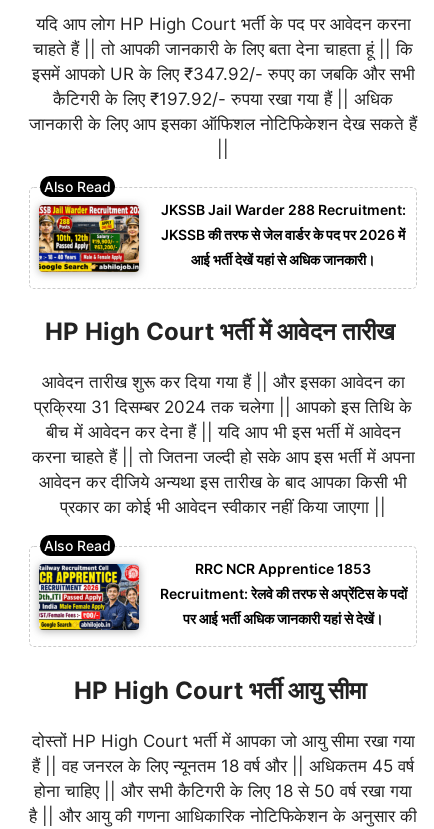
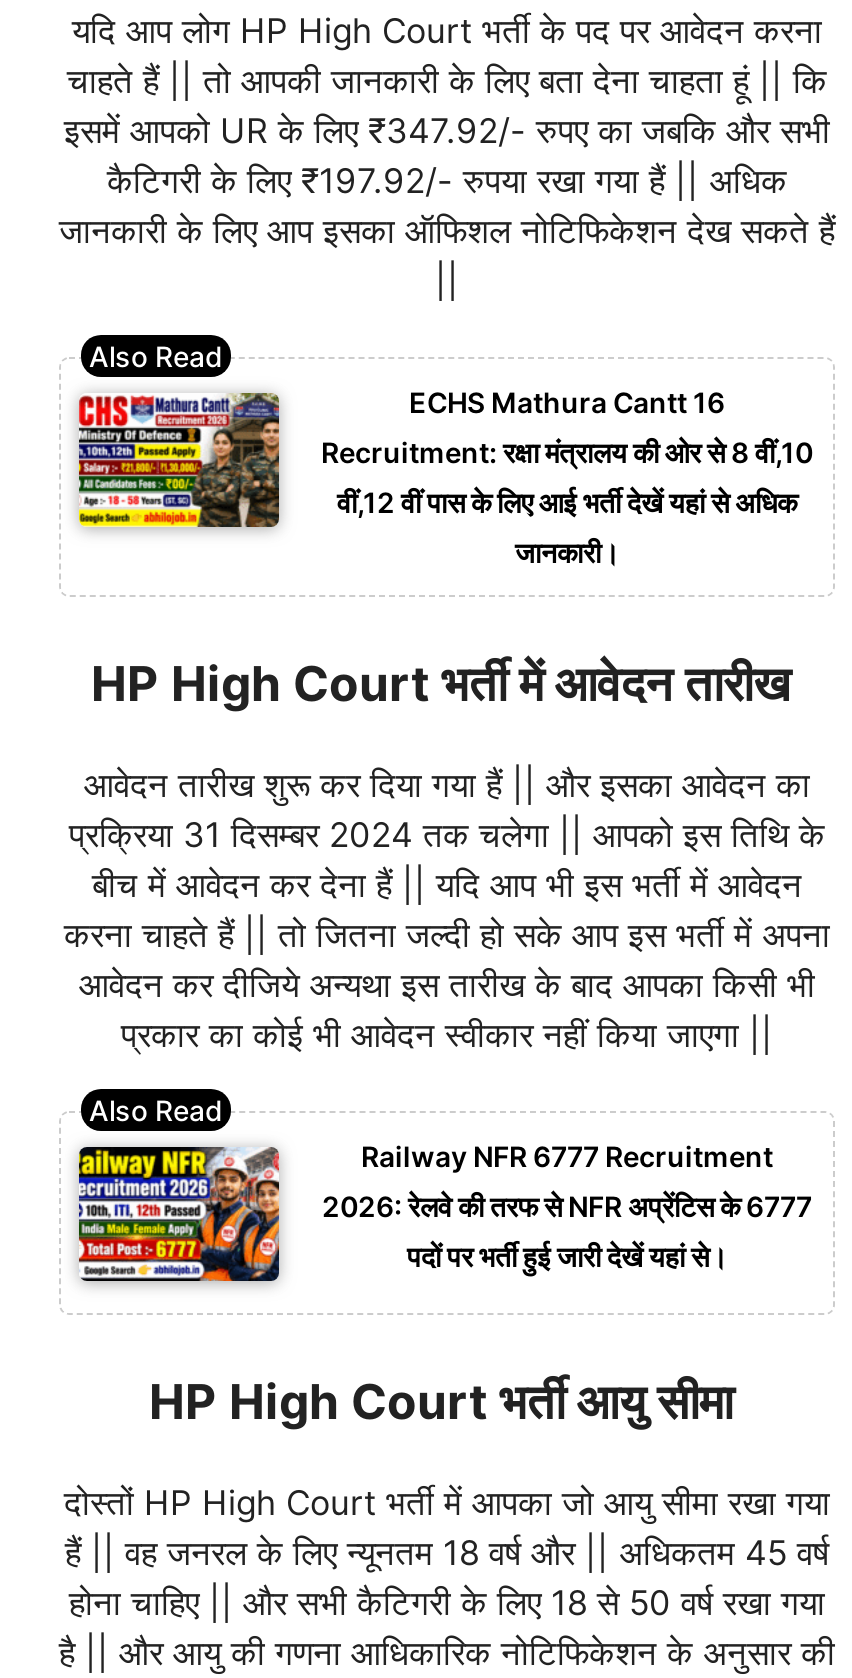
[38,196,405,273] [image] | JKSSB Jail Warder 288 Recruitment: | JKSSB की तरफ से जेल वार्डर के पद पर 2026 में | आई भर्ती देखें यहां से अधिक जानकारी। -> [77,374,813,570] [image] | ECHS Mathura Cantt 16 | Recruitment: रक्षा मंत्रालय की ओर से 8 वीं,10 | वीं,12 वीं पास के लिए आई भर्ती देखें यहां से अधिक | जानकारी।
[38,555,406,631] [image] | Recruitment: रेलवे की तरफ से अप्रेंटिस के पदों -> [77,1128,812,1284] [image] | 2026: रेलवे की तरफ से NFR अप्रेंटिस के 6777
[195,560,371,577] RRC NCR Apprentice 1853 -> [361,1140,773,1174] Railway NFR 6777 Recruitment
[183,610,383,627] पर आई भर्ती अधिक जानकारी यहां से देखें। -> [407,1240,727,1274] पदों पर भर्ती हुई जारी देखें यहां से।

